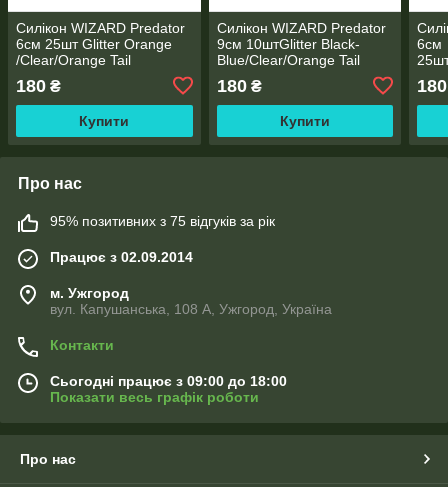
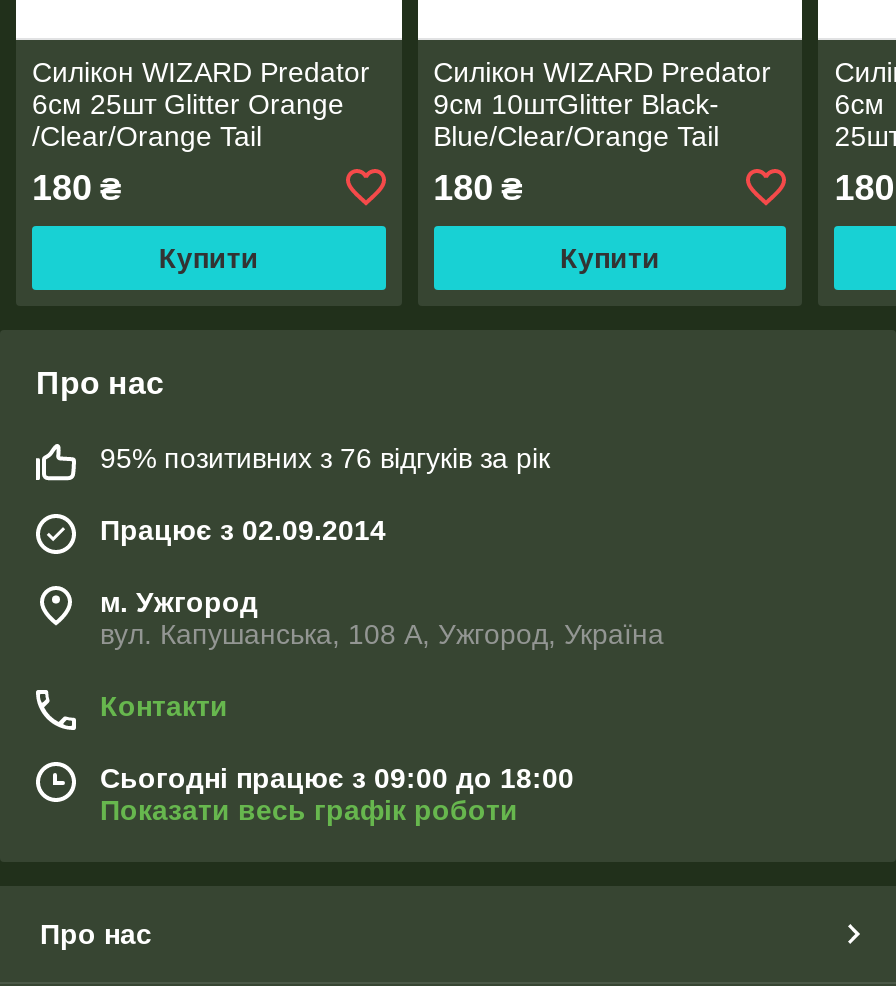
[50,213,275,229] 95% позитивних з 75 відгуків за рік -> [100,442,550,474] 95% позитивних з 76 відгуків за рік

